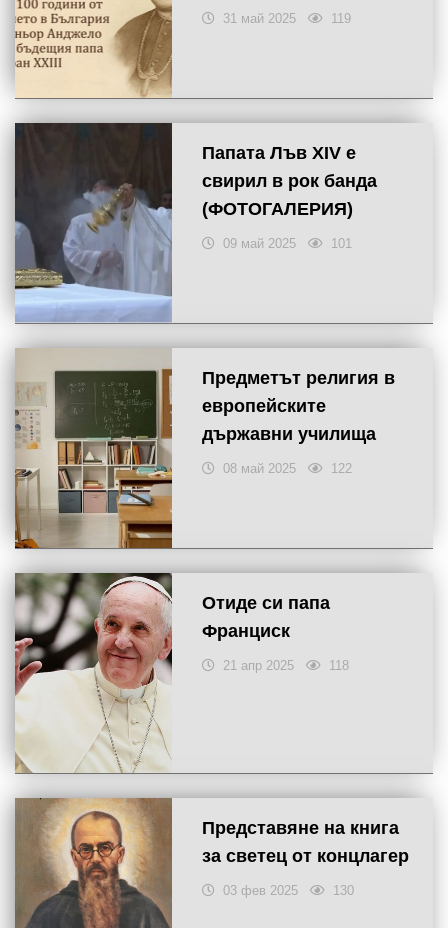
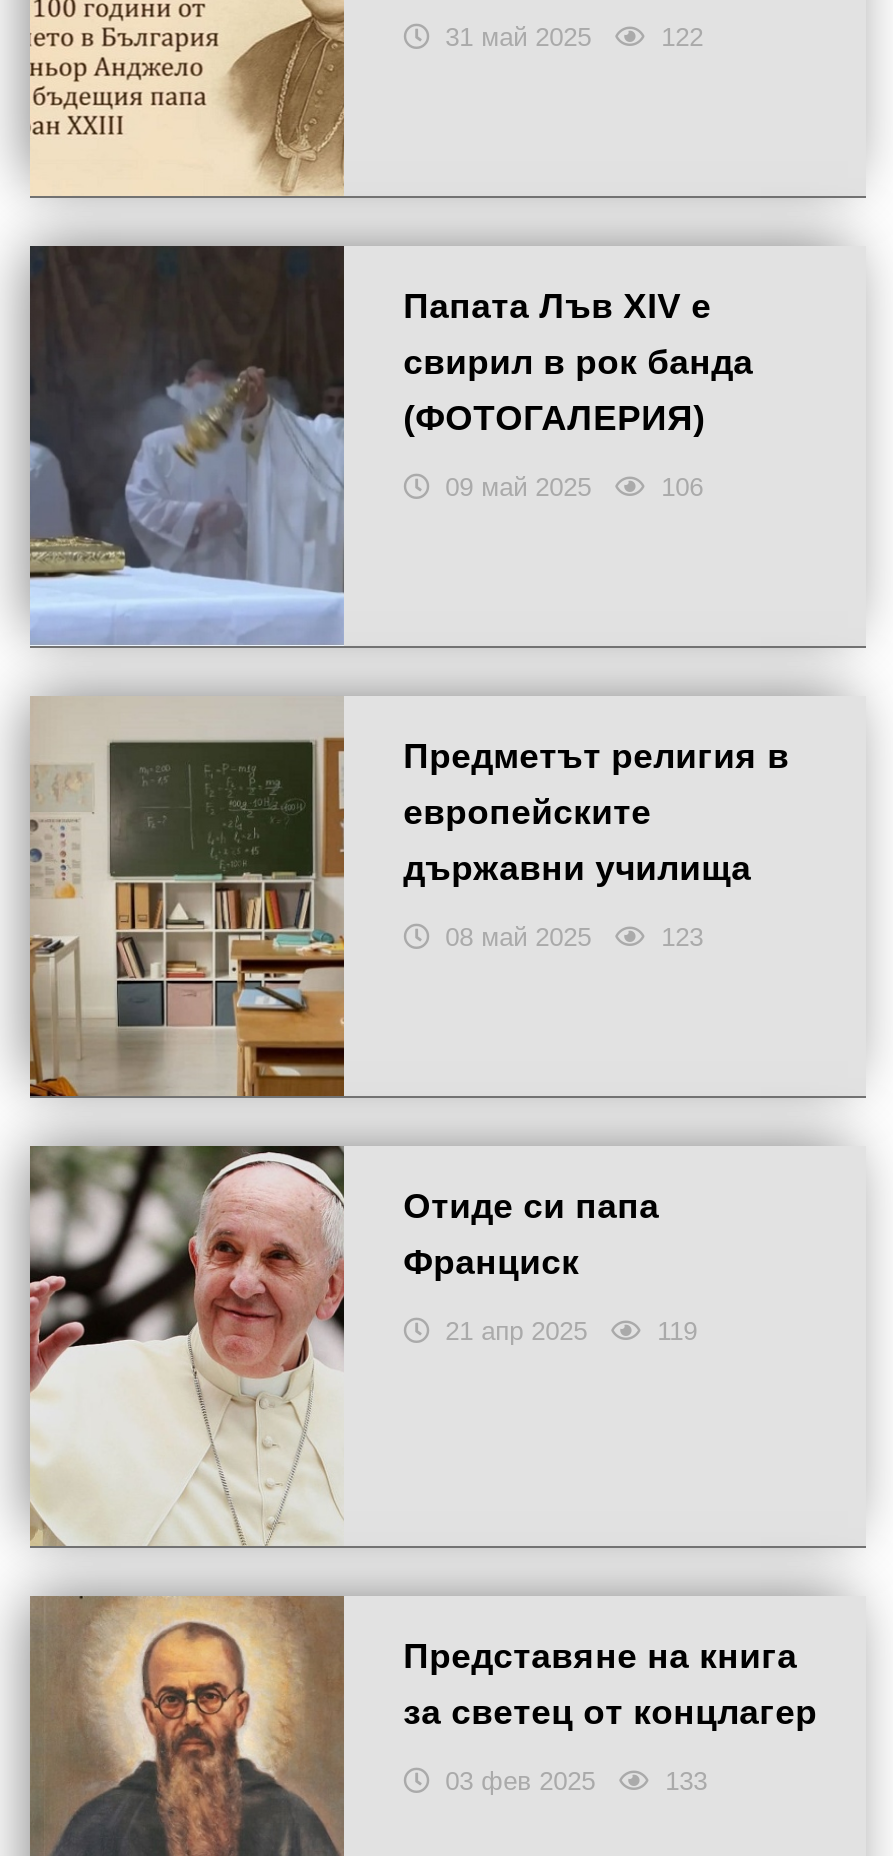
[331,11,351,26] 119 -> [661,22,703,52] 122
[331,236,352,251] 101 -> [661,472,703,502] 106
[331,461,352,476] 122 -> [661,922,703,952] 123
[329,658,349,673] 118 -> [657,1316,697,1346] 119
[333,883,354,898] 130 -> [665,1766,707,1796] 133

